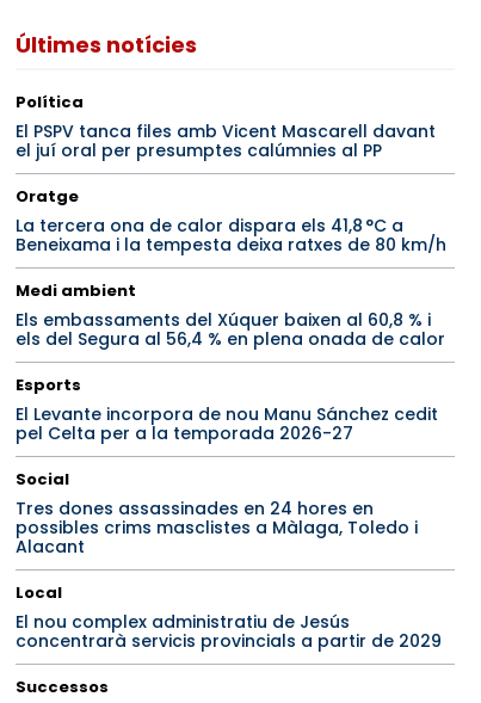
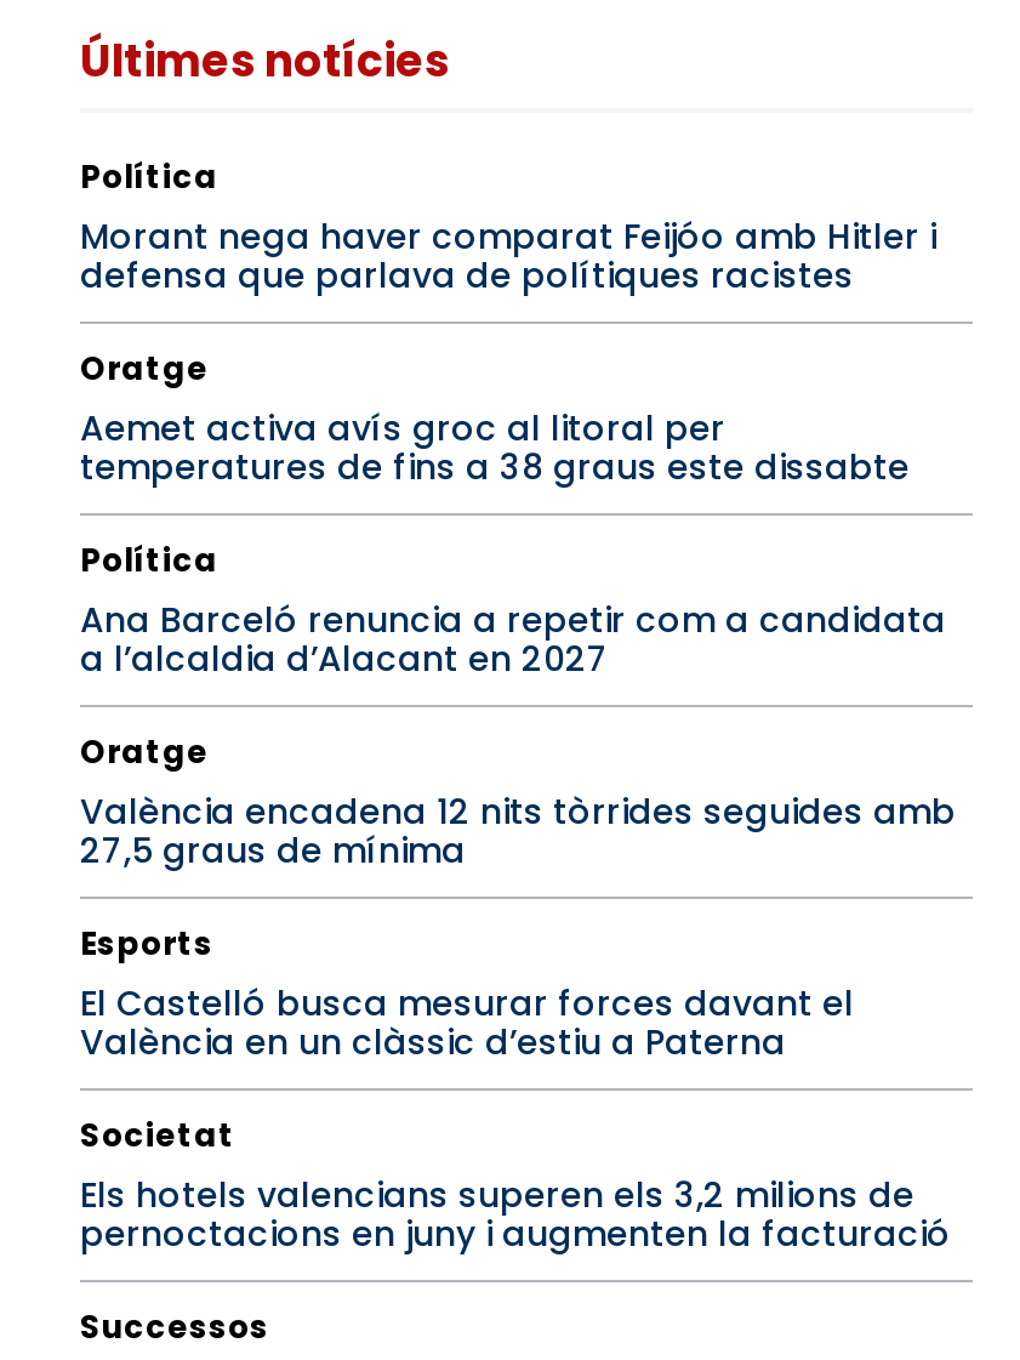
[16,120,436,163] El PSPV tanca files amb Vicent Mascarell davant | el juí oral per presumptes calúmnies al PP -> [80,213,936,301] Morant nega haver comparat Feijóo amb Hitler i | defensa que parlava de polítiques racistes
[16,214,446,351] La tercera ona de calor dispara els 41,8 °C a | Beneixama i la tempesta deixa ratxes de 80 km/h | Medi ambient | Els embassaments del Xúquer baixen al 60,8 % i | els del Segura al 56,4 % en plena onada de calor -> [80,405,956,876] Aemet activa avís groc al litoral per | temperatures de fins a 38 graus este dissabte | Política | Ana Barceló renuncia a repetir com a candidata | a l’alcaldia d’Alacant en 2027 | Oratge | València encadena 12 nits tòrrides seguides amb | 27,5 graus de mínima
moved [16,374,81,397] -> [80,922,213,968]: Esports
[16,403,442,653] El Levante incorpora de nou Manu Sánchez cedit | pel Celta per a la temporada 2026-27 | Social | Tres dones assassinades en 24 hores en | possibles crims masclistes a Màlaga, Toledo i | Alacant | Local | El nou complex administratiu de Jesús | concentrarà servicis provincials a partir de 2029 -> [80,980,951,1259] El Castelló busca mesurar forces davant el | València en un clàssic d’estiu a Paterna | Societat | Els hotels valencians superen els 3,2 milions de | pernoctacions en juny i augmenten la facturació

